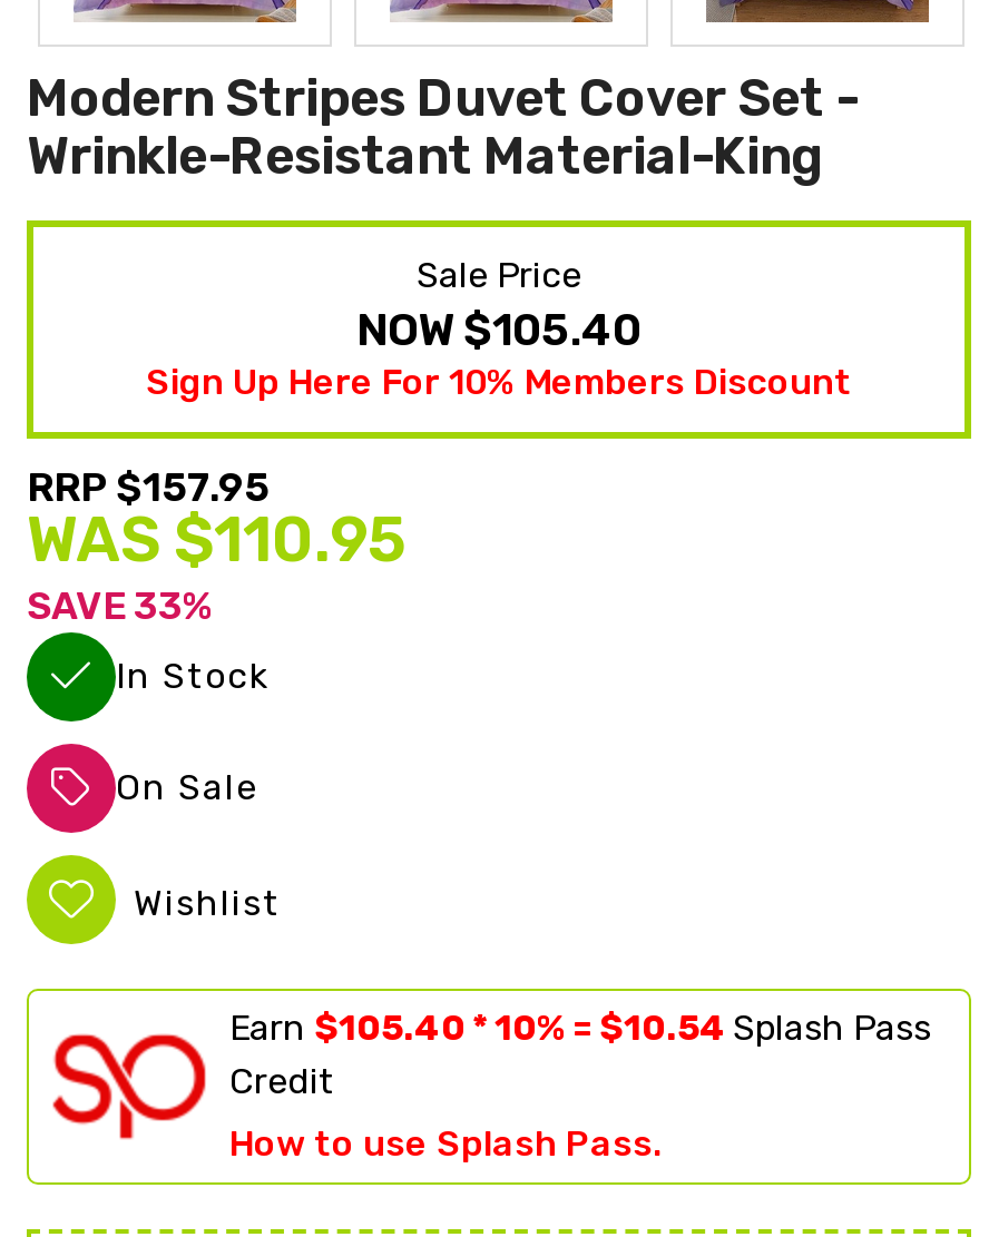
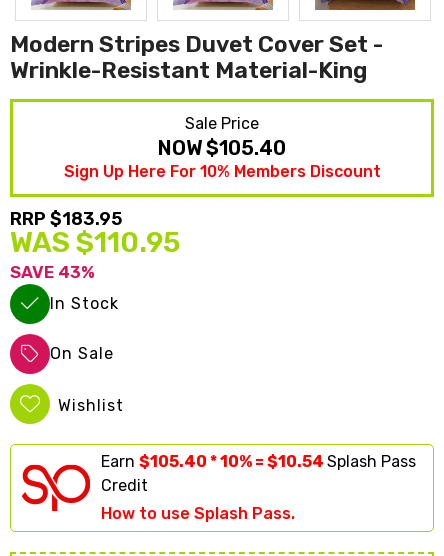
[27,464,270,513] RRP $157.95 -> [10,208,122,230] RRP $183.95
[27,584,214,629] SAVE 33% -> [10,262,95,282] SAVE 43%

